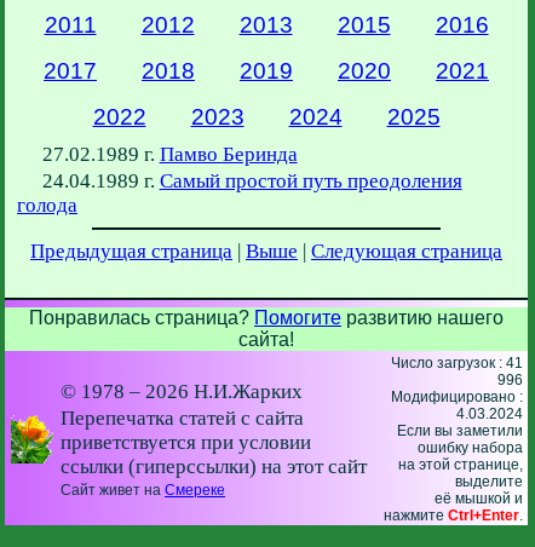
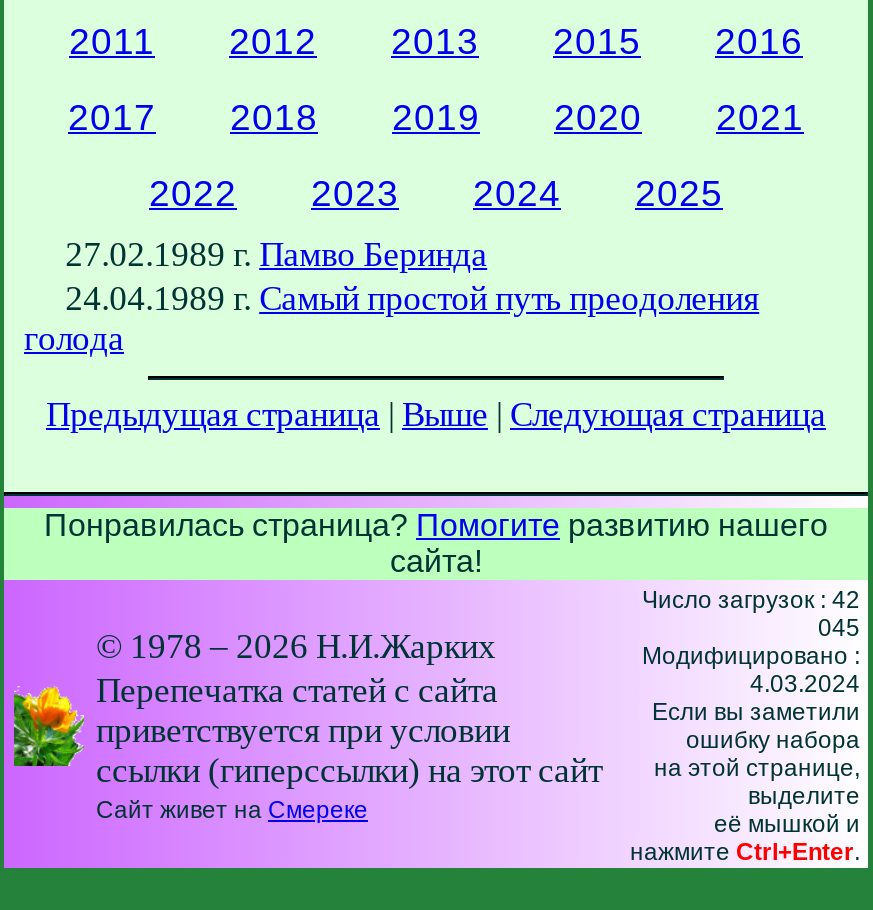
[391,355,523,372] Число загрузок : 41 -> [642,586,860,614] Число загрузок : 42
[497,372,523,388] 996 -> [818,614,860,642] 045

